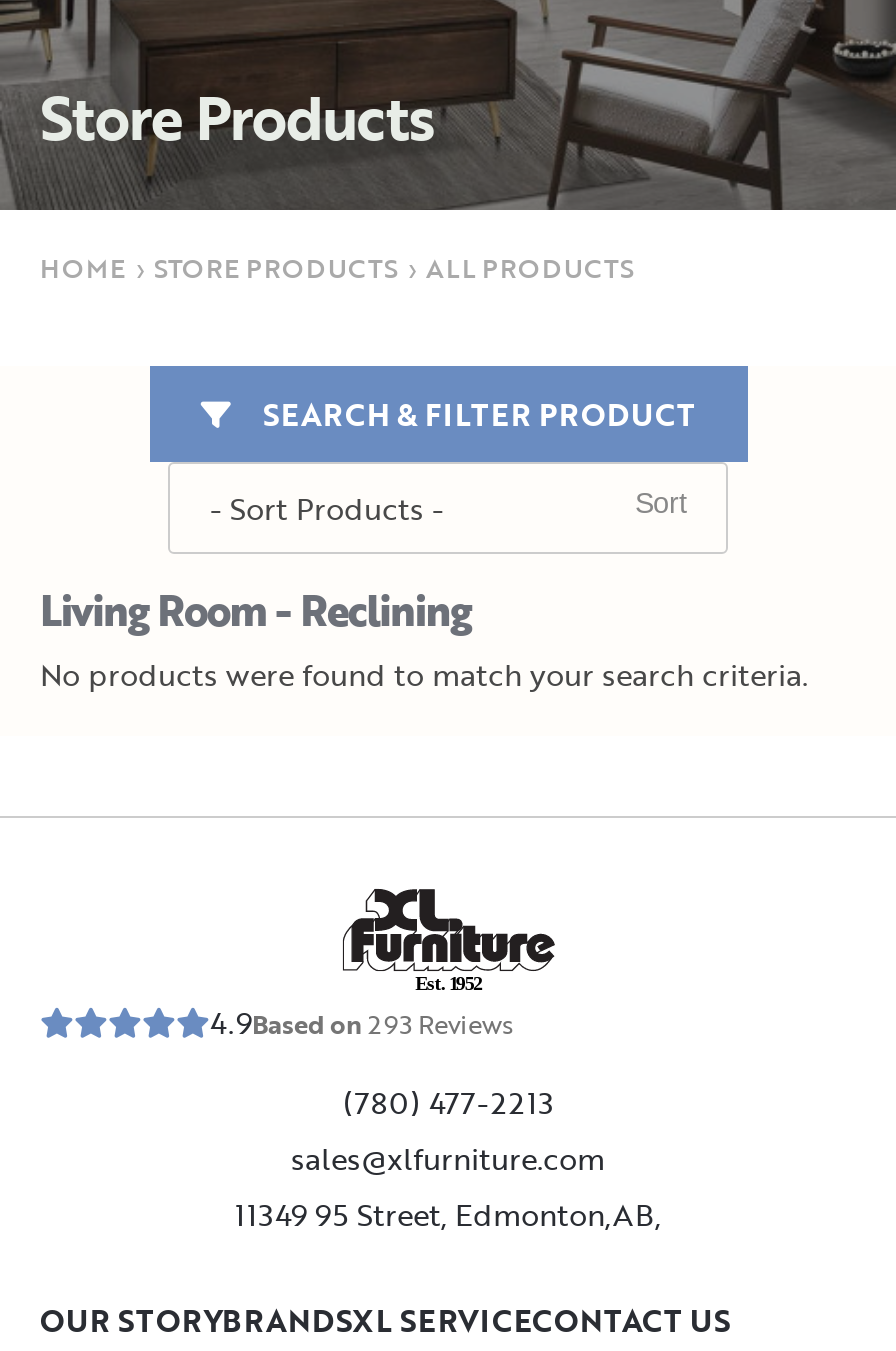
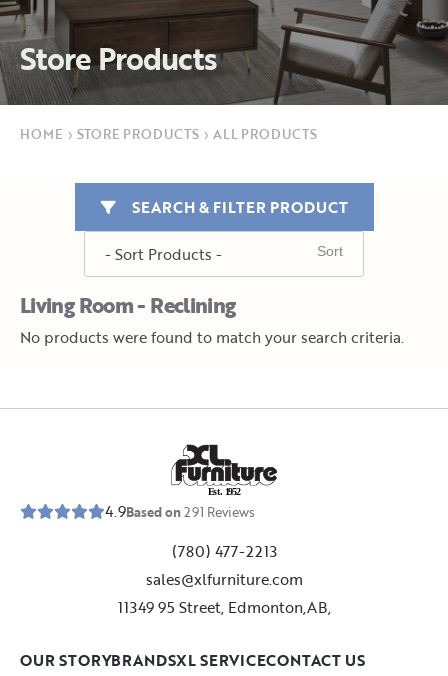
[210,1000,514,1044] 4.9Based on 293 Reviews -> [105,500,255,522] 4.9Based on 291 Reviews

